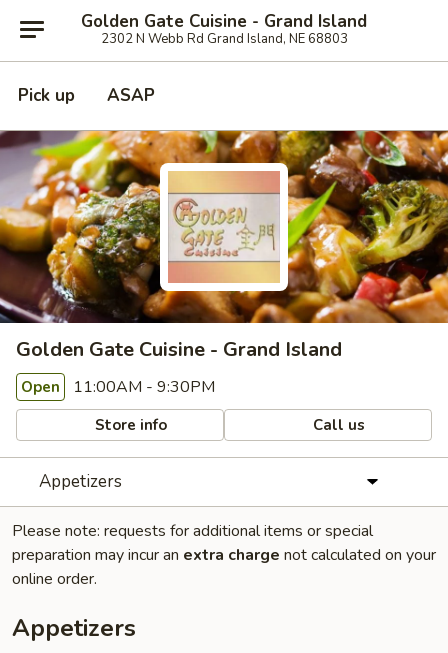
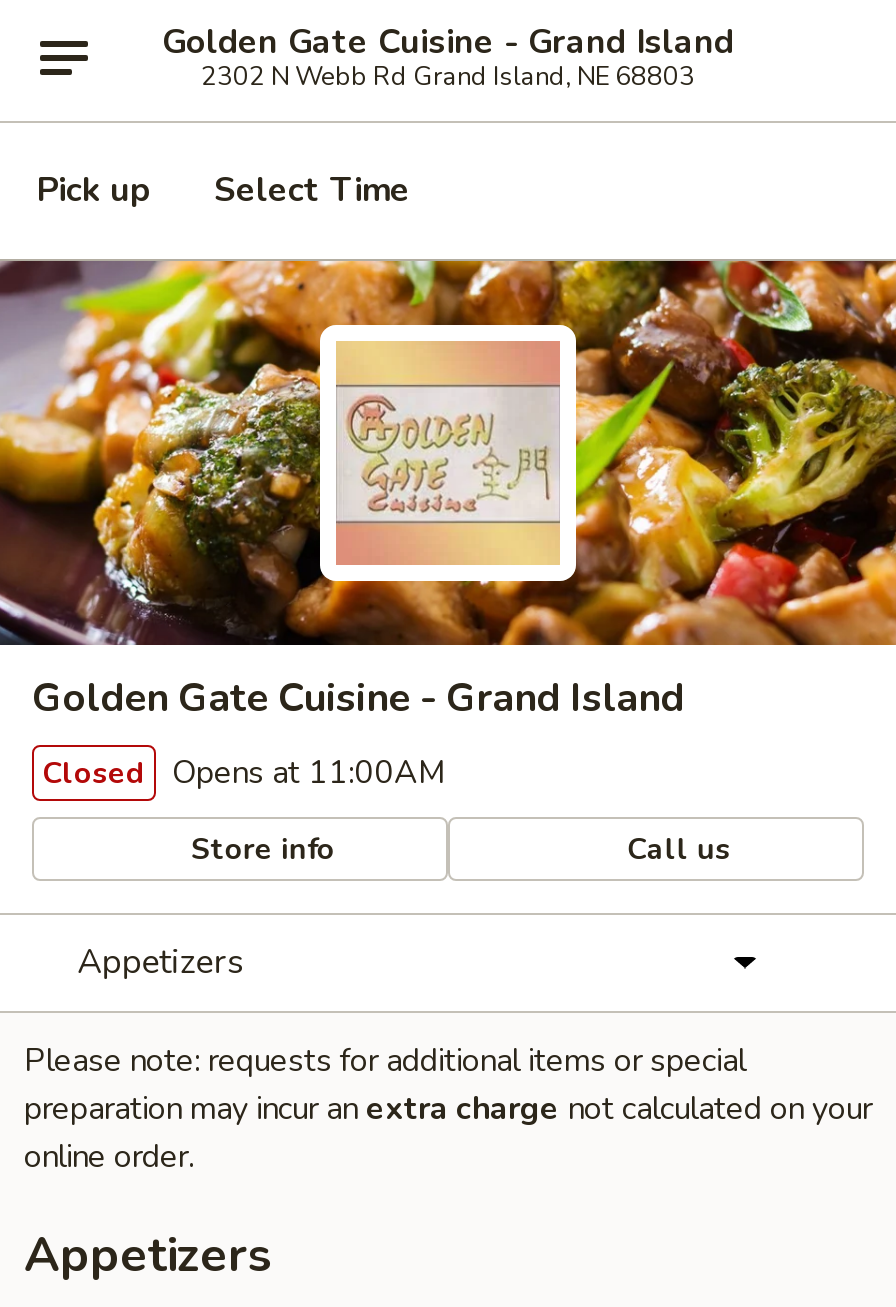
[107,84,155,107] ASAP -> [214,167,410,213] Select Time
[21,376,215,398] Open 11:00AM - 9:30PM -> [42,751,446,795] Closed Opens at 11:00AM

